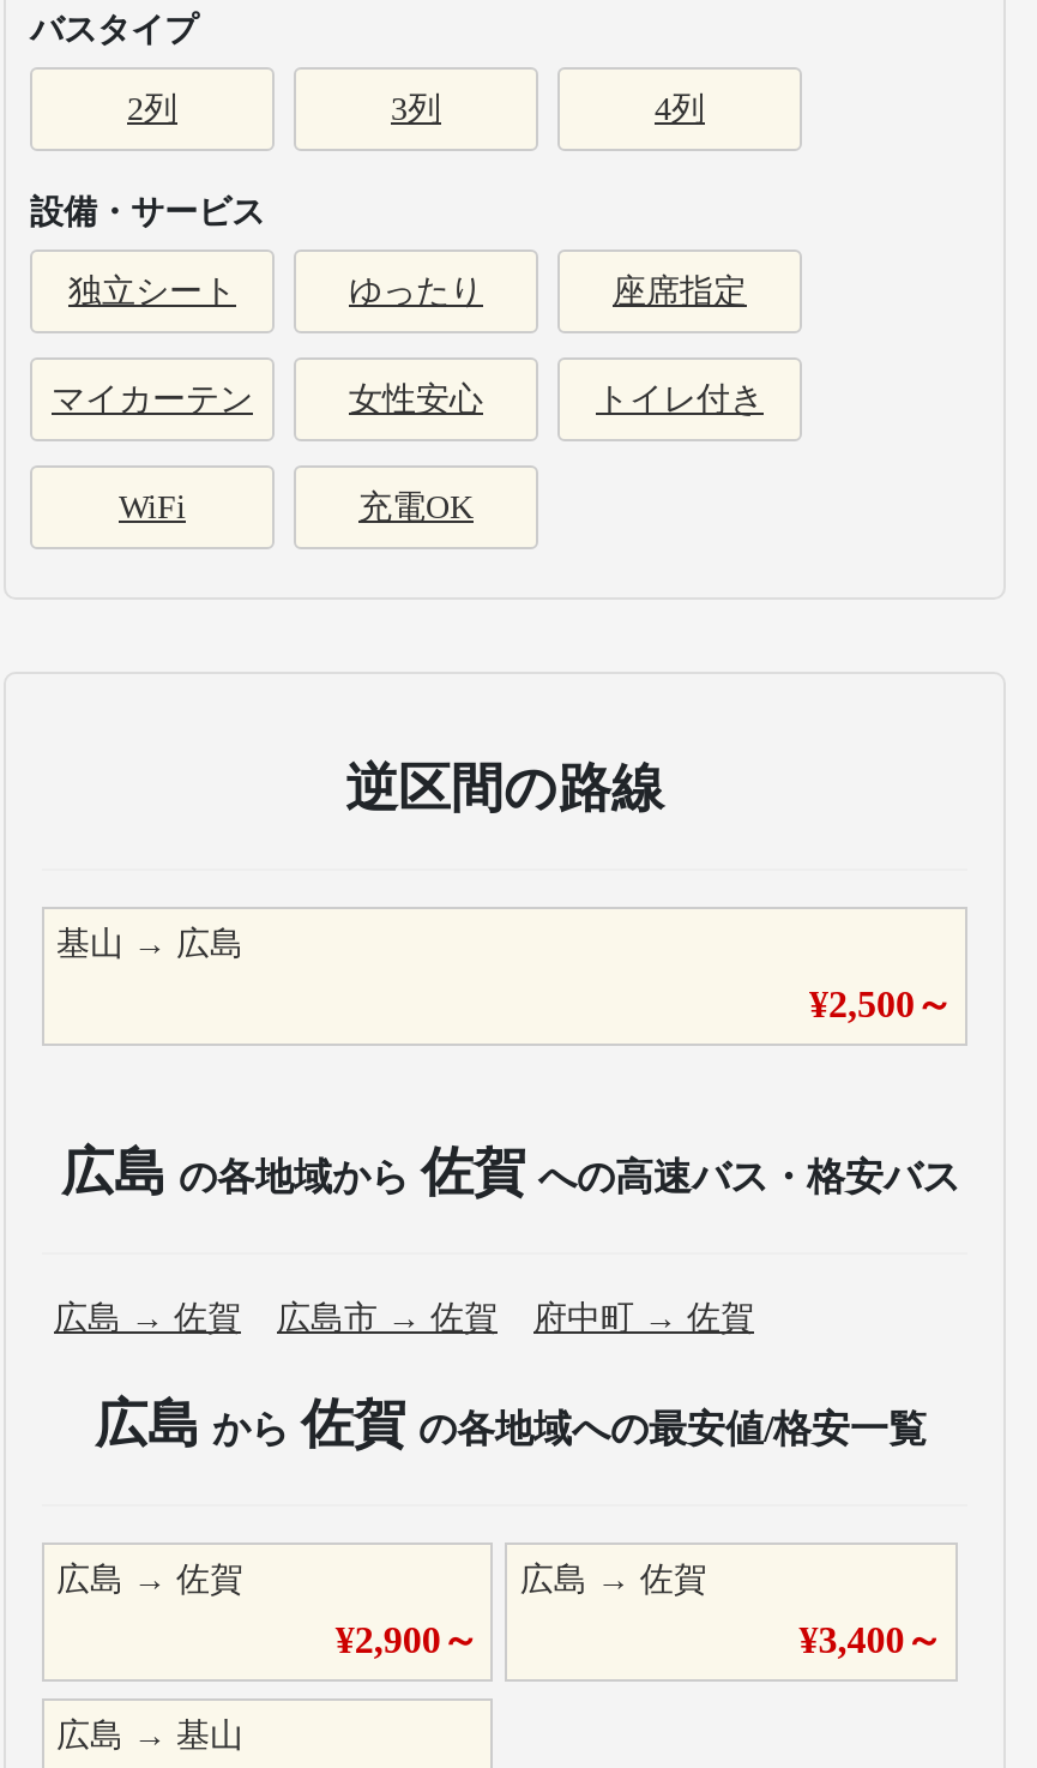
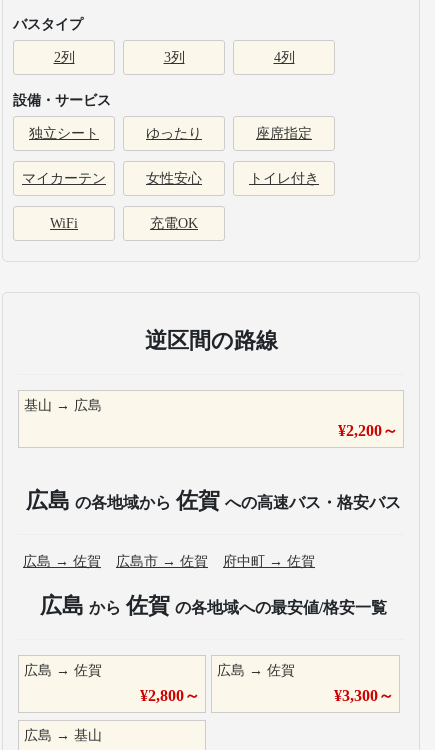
[809,984,953,1024] ¥2,500～ -> [338,422,398,439] ¥2,200～
[335,1619,479,1660] ¥2,900～ -> [140,687,200,704] ¥2,800～
[799,1619,943,1660] ¥3,400～ -> [334,687,394,704] ¥3,300～

